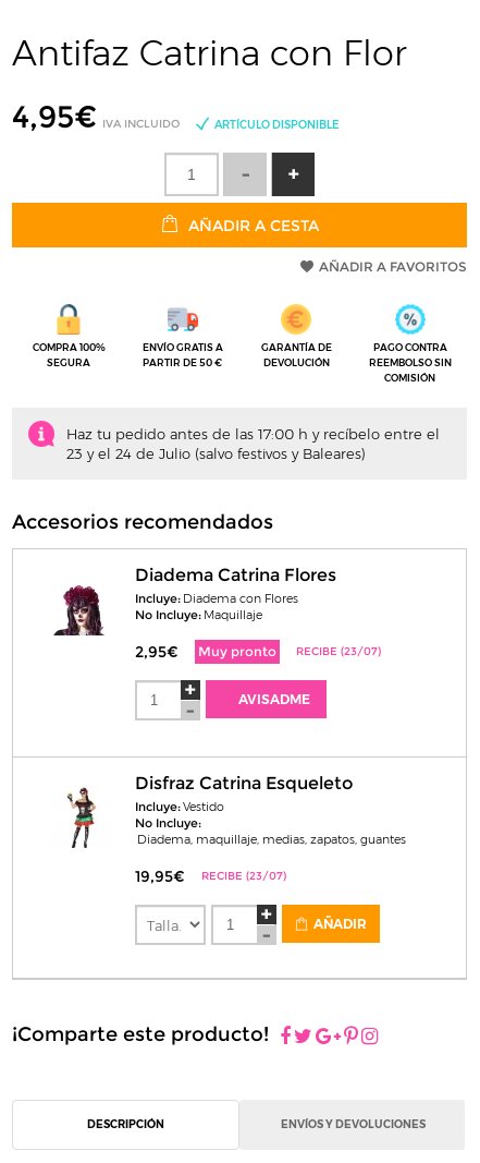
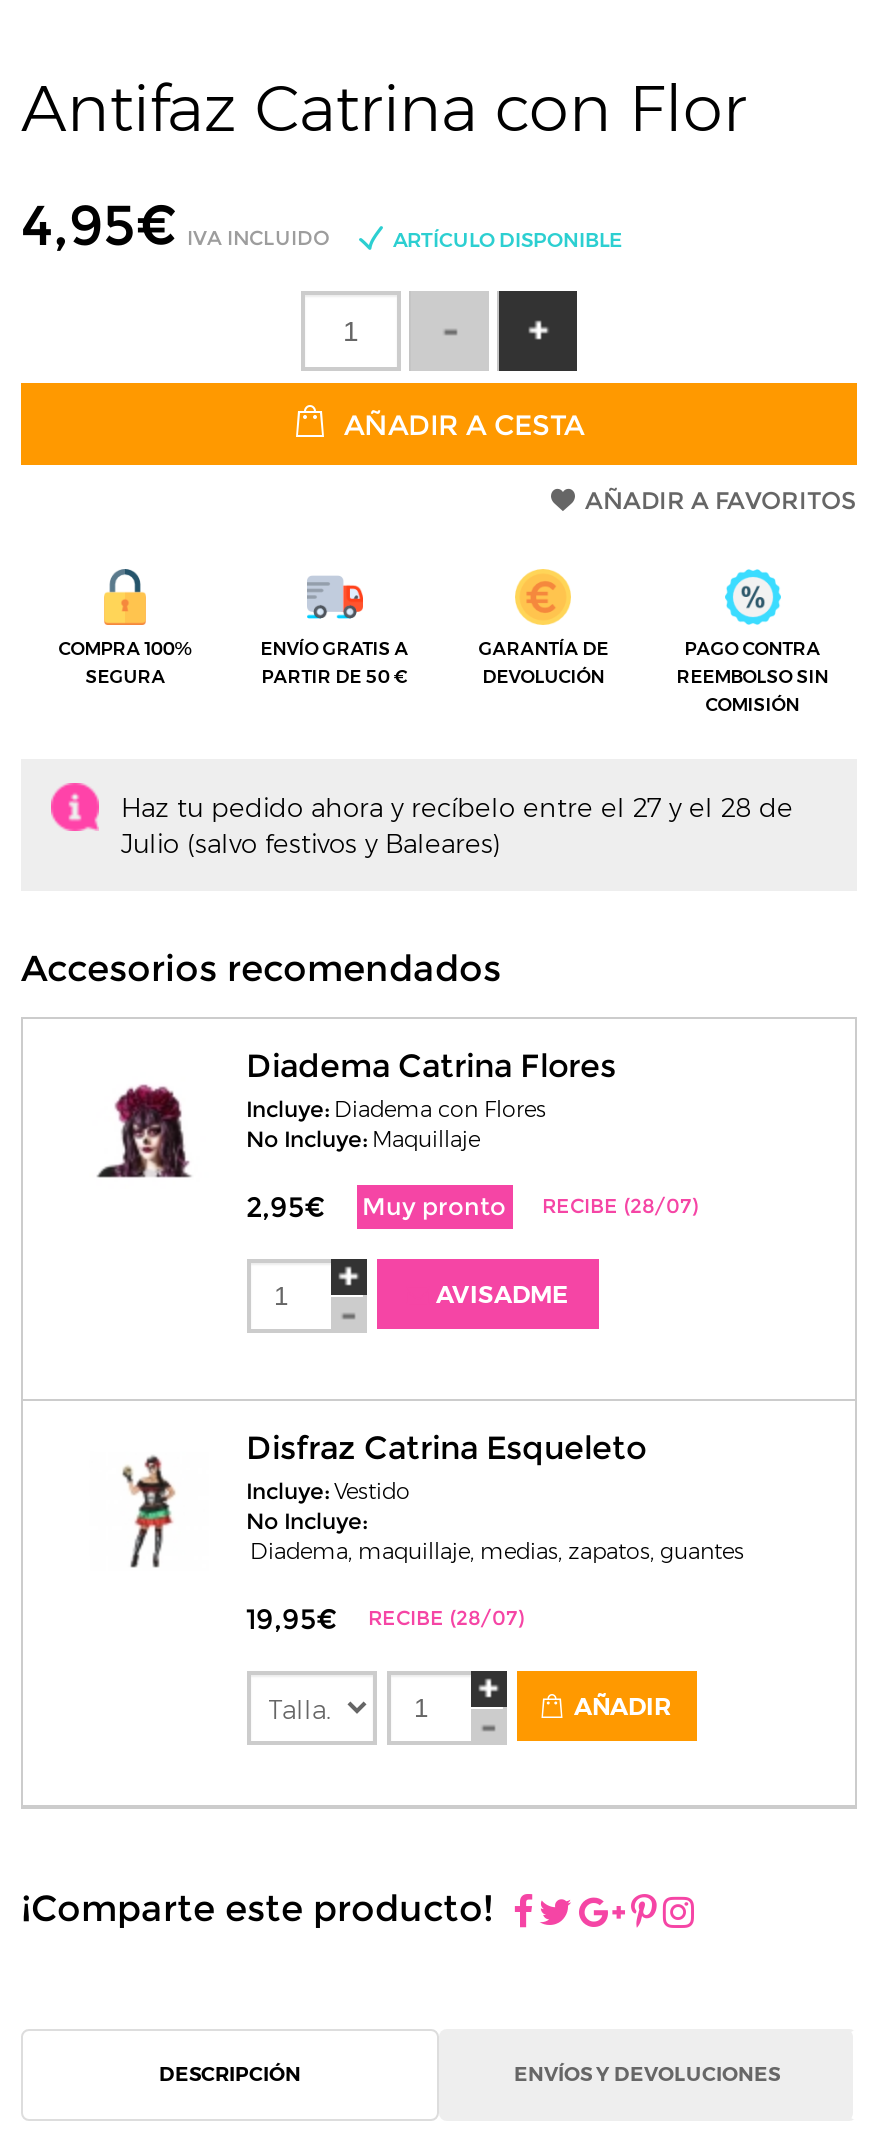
[66,425,440,462] Haz tu pedido antes de las 17:00 h y recíbelo entre el | 23 y el 24 de Julio (salvo festivos y Baleares) -> [121,791,793,859] Haz tu pedido ahora y recíbelo entre el 27 y el 28 de | Julio (salvo festivos y Baleares)
[134,642,380,662] 2,95€ Muy pronto RECIBE (23/07) -> [246,1189,698,1225] 2,95€ Muy pronto RECIBE (28/07)
[134,867,286,886] 19,95€ RECIBE (23/07) -> [246,1601,524,1637] 19,95€ RECIBE (28/07)

